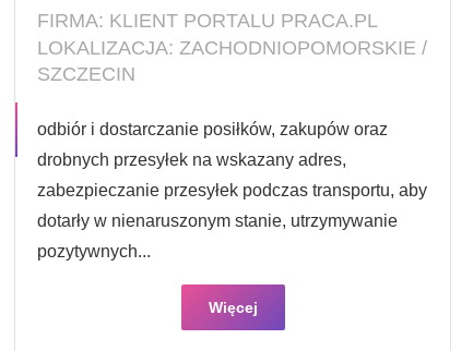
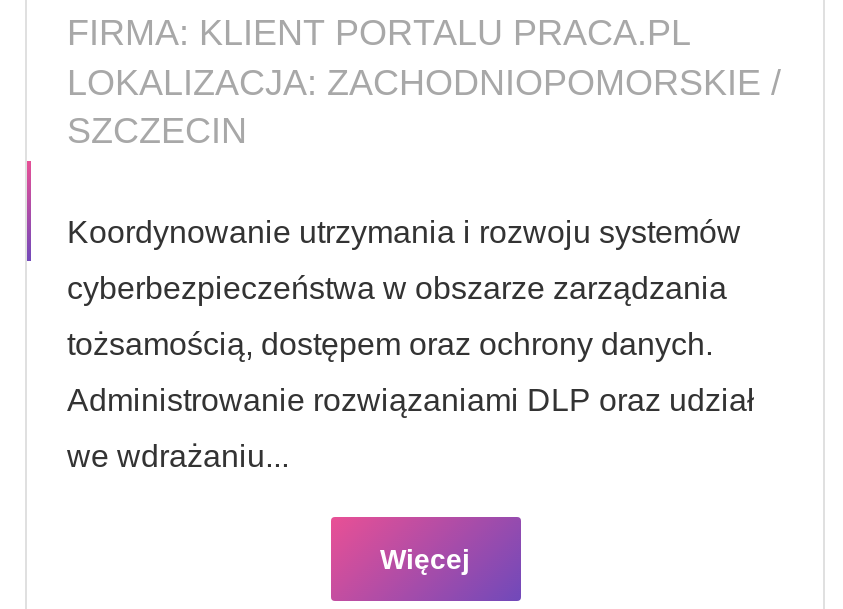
[37,120,388,138] odbiór i dostarczanie posiłków, zakupów oraz -> [67,215,741,249] Koordynowanie utrzymania i rozwoju systemów
[37,150,346,169] drobnych przesyłek na wskazany adres, -> [67,271,727,305] cyberbezpieczeństwa w obszarze zarządzania
[37,181,427,199] zabezpieczanie przesyłek podczas transportu, aby -> [67,327,713,361] tożsamością, dostępem oraz ochrony danych.
[37,211,398,230] dotarły w nienaruszonym stanie, utrzymywanie -> [67,383,755,417] Administrowanie rozwiązaniami DLP oraz udział
[37,242,151,261] pozytywnych... -> [67,439,289,473] we wdrażaniu...

